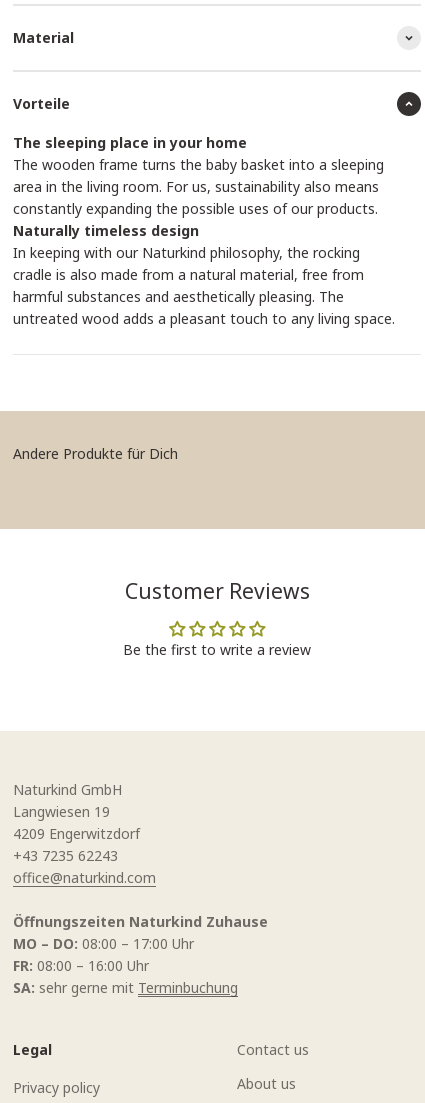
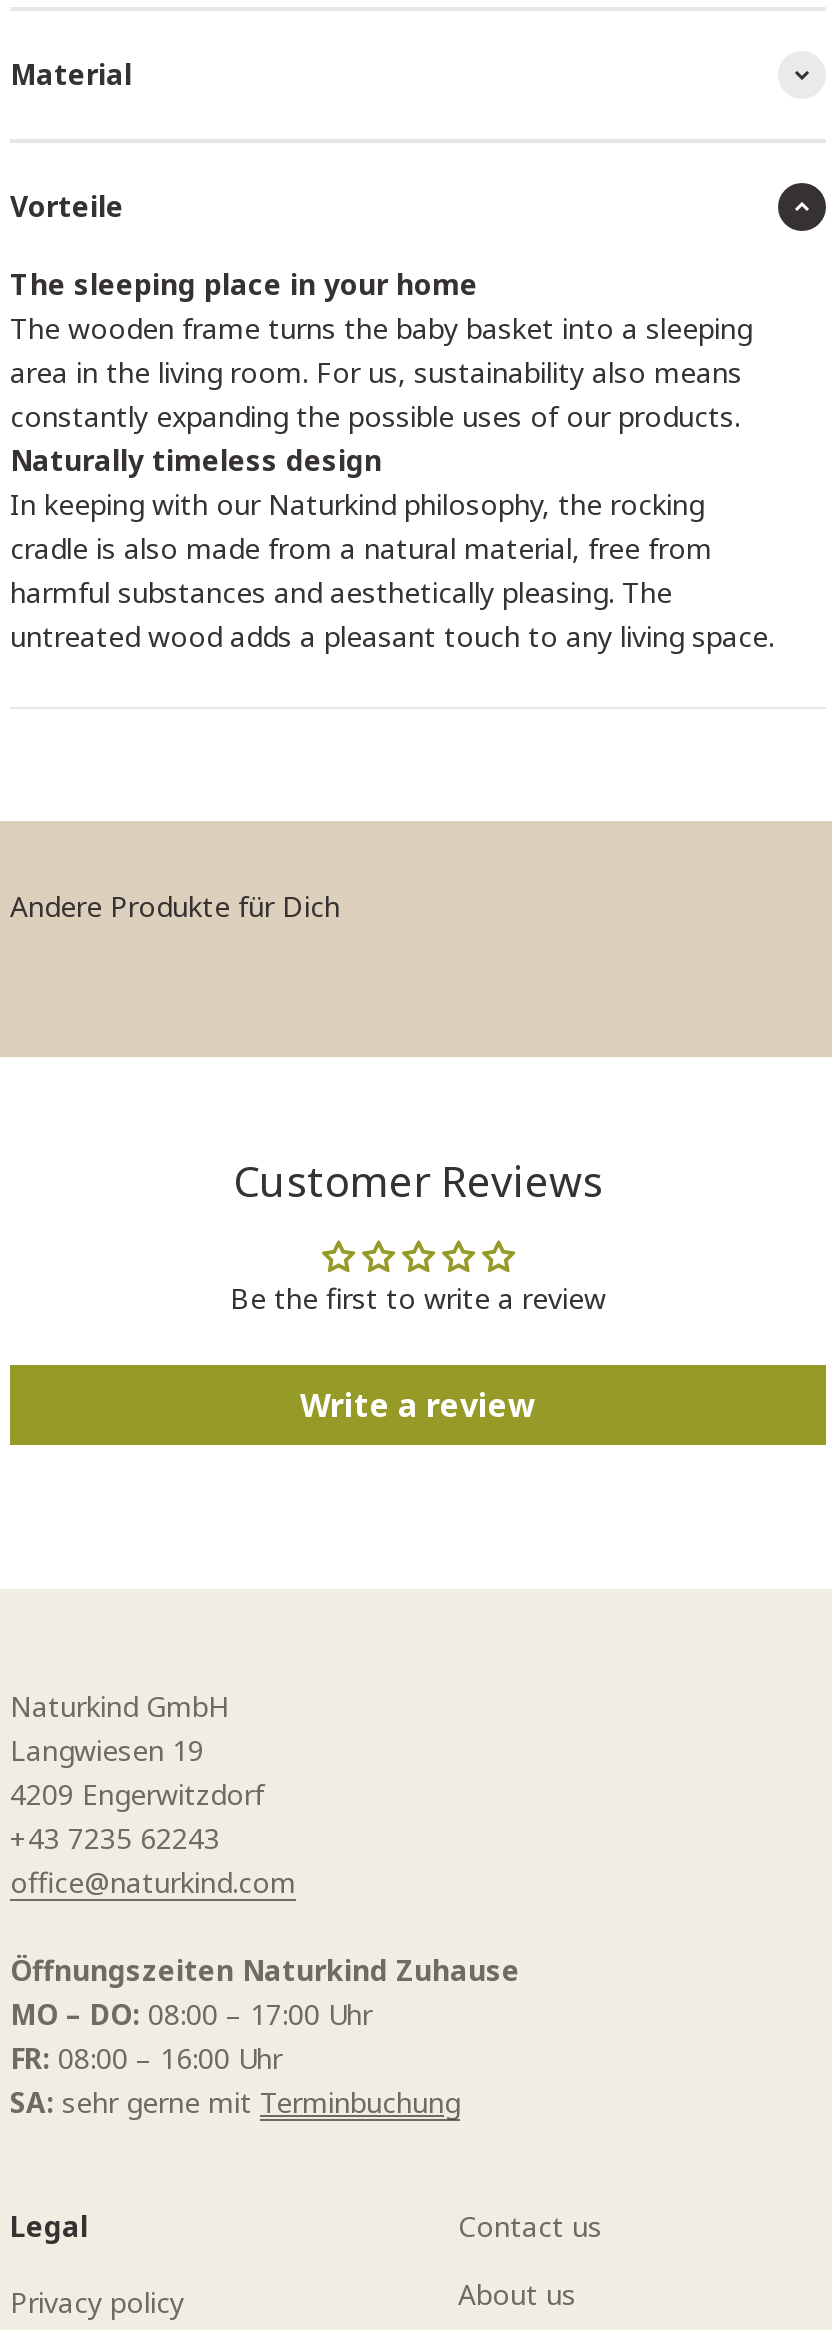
none -> [300,1382,536,1426] Write a review

